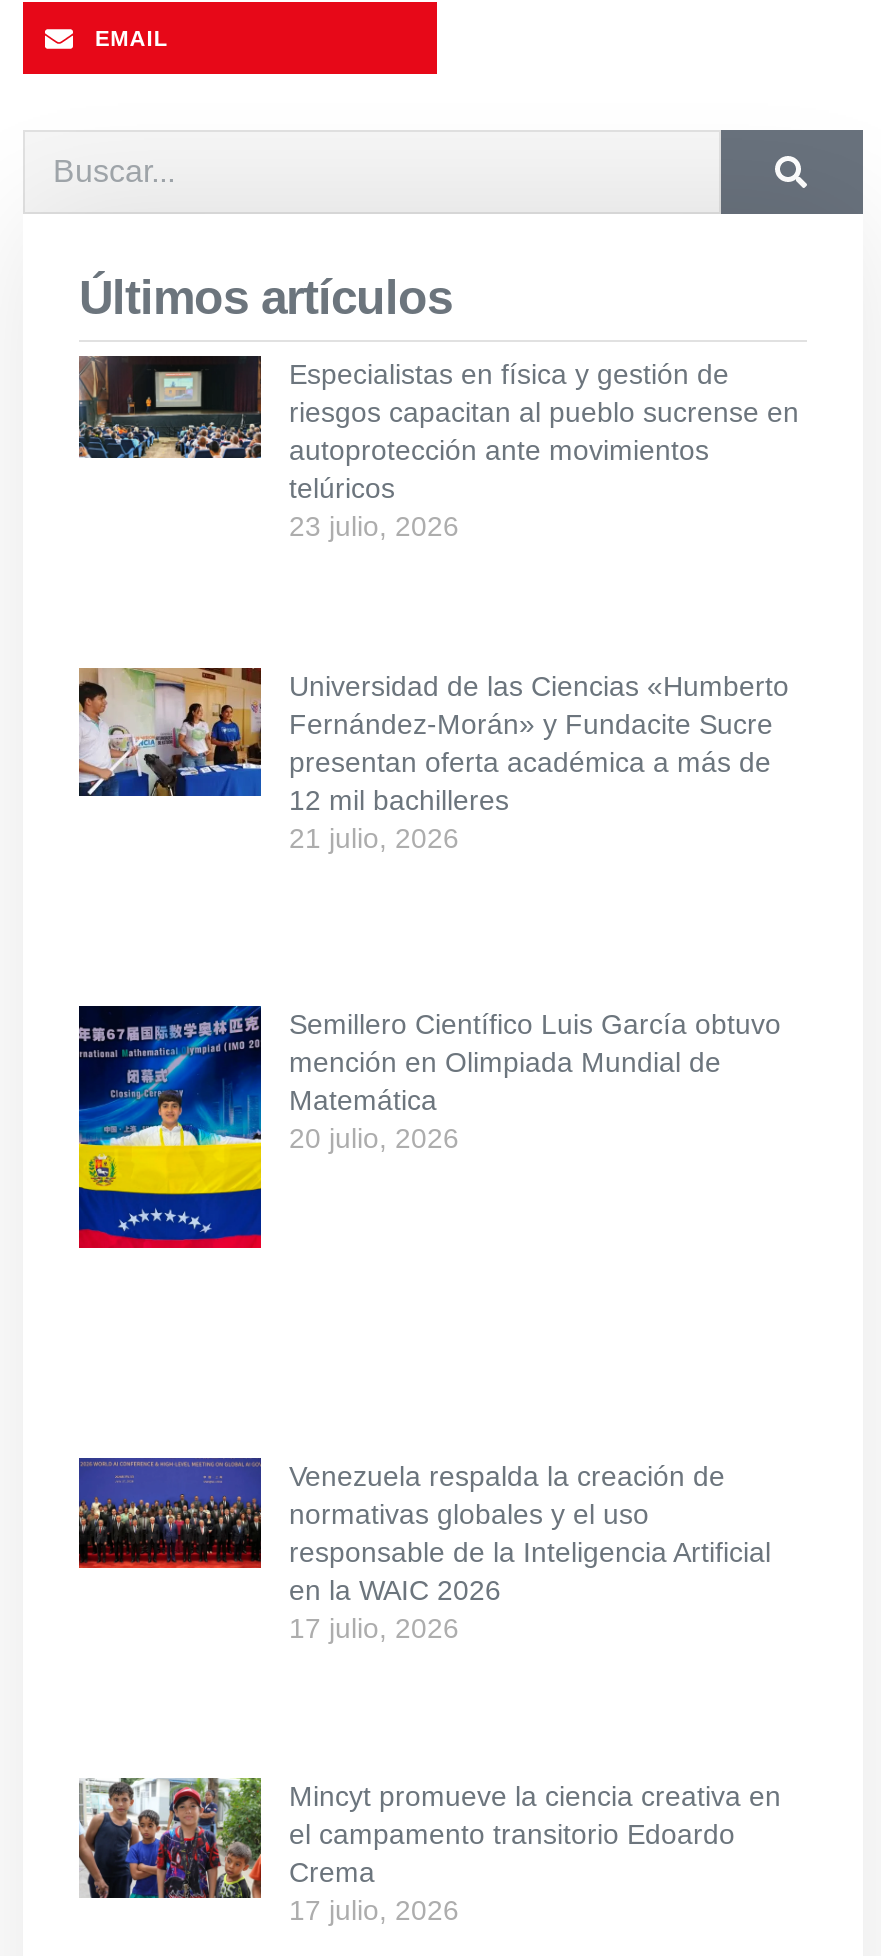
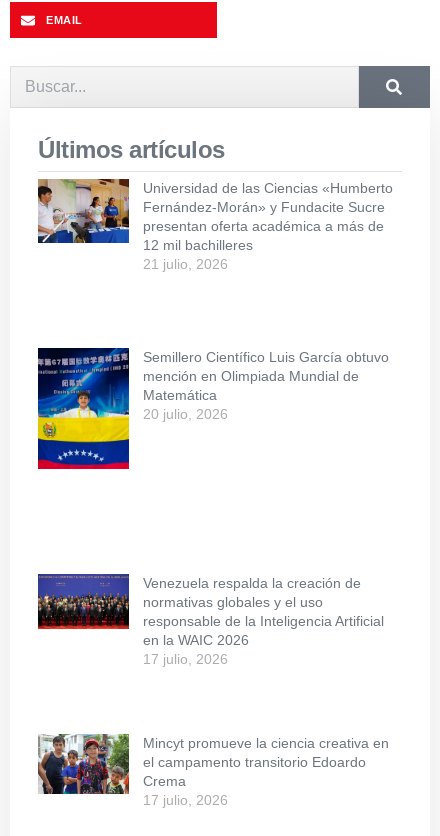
[77,354,799,543] [image] | Especialistas en física y gestión de | riesgos capacitan al pueblo sucrense en | autoprotección ante movimientos | telúricos | 23 julio, 2026 -> none

